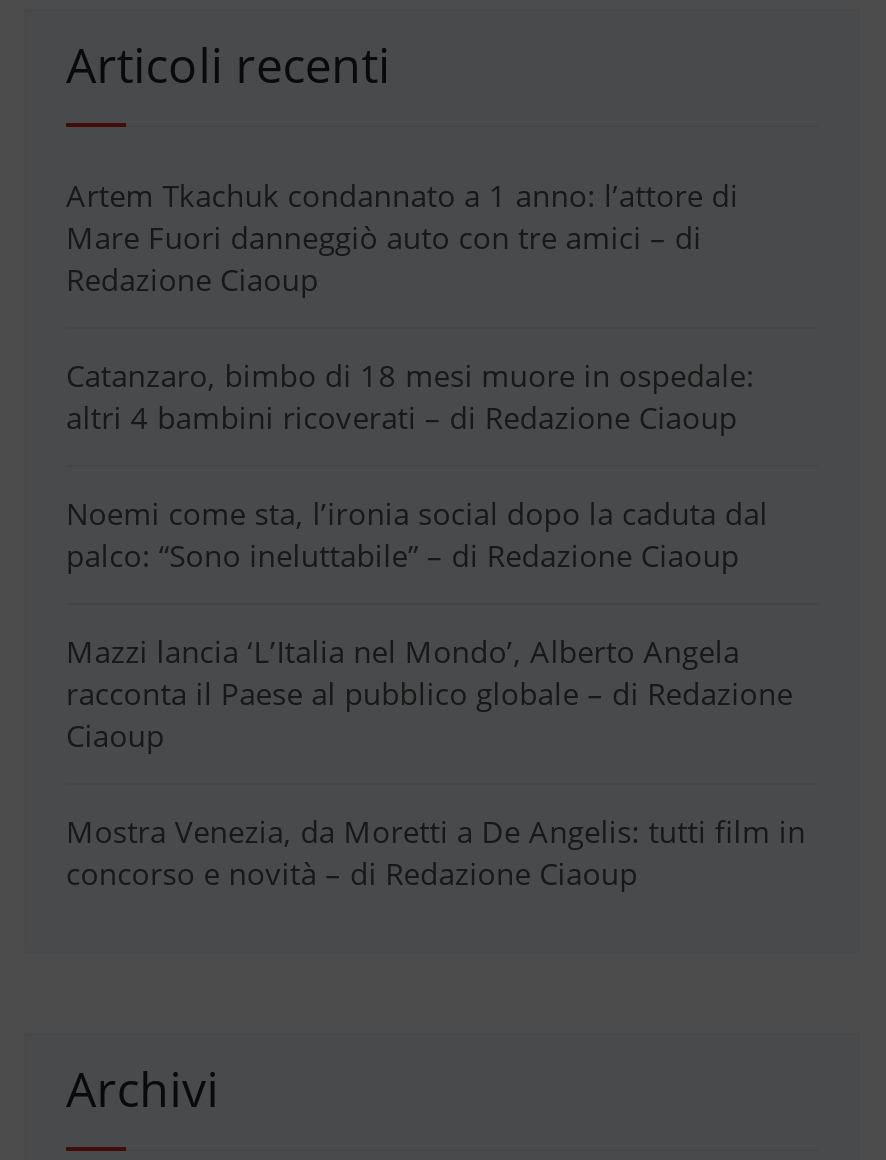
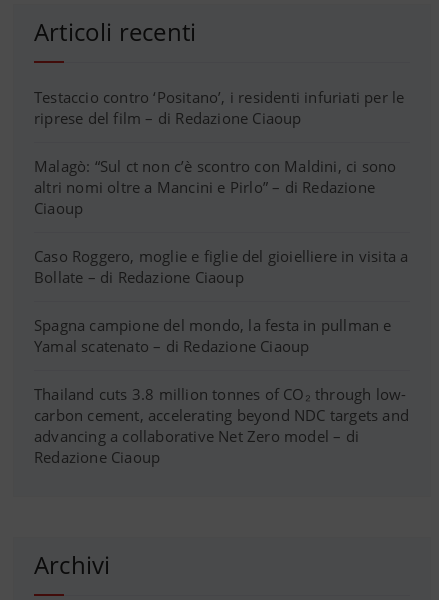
[66,174,793,712] Artem Tkachuk condannato a 1 anno: l’attore di | Mare Fuori danneggiò auto con tre amici – di | Catanzaro, bimbo di 18 mesi muore in ospedale: | altri 4 bambini ricoverati – di Redazione Ciaoup | Noemi come sta, l’ironia social dopo la caduta dal | palco: “Sono ineluttabile” – di Redazione Ciaoup | Mazzi lancia ‘L’Italia nel Mondo’, Alberto Angela | racconta il Paese al pubblico globale – di Redazione -> [34,87,404,197] Testaccio contro ‘Positano’, i residenti infuriati per le | riprese del film – di Redazione Ciaoup | Malagò: “Sul ct non c’è scontro con Maldini, ci sono | altri nomi oltre a Mancini e Pirlo” – di Redazione
moved [66,258,318,298] -> [34,447,160,467]: Redazione Ciaoup
moved [66,714,164,754] -> [34,198,83,218]: Ciaoup
[66,810,806,892] Mostra Venezia, da Moretti a De Angelis: tutti film in | concorso e novità – di Redazione Ciaoup -> [34,246,409,446] Caso Roggero, moglie e figlie del gioielliere in visita a | Bollate – di Redazione Ciaoup | Spagna campione del mondo, la festa in pullman e | Yamal scatenato – di Redazione Ciaoup | Thailand cuts 3.8 million tonnes of CO₂ through low- | carbon cement, accelerating beyond NDC targets and | advancing a collaborative Net Zero model – di

